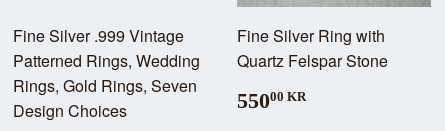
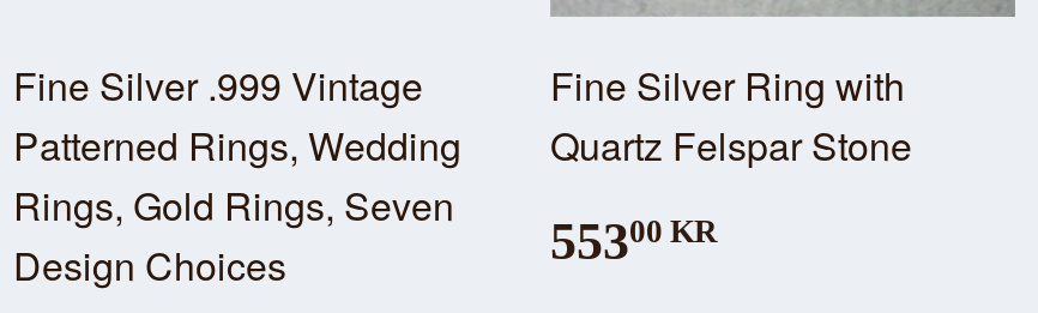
[237,88,306,113] 55000 KR -> [550,210,716,270] 55300 KR

